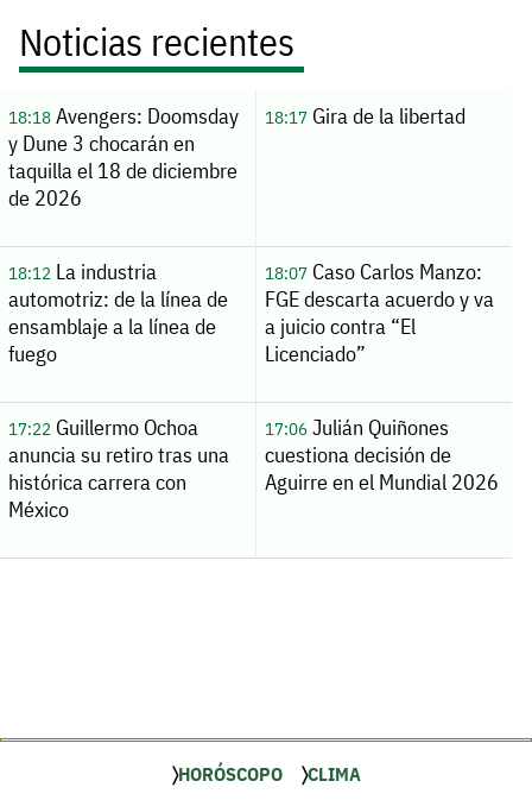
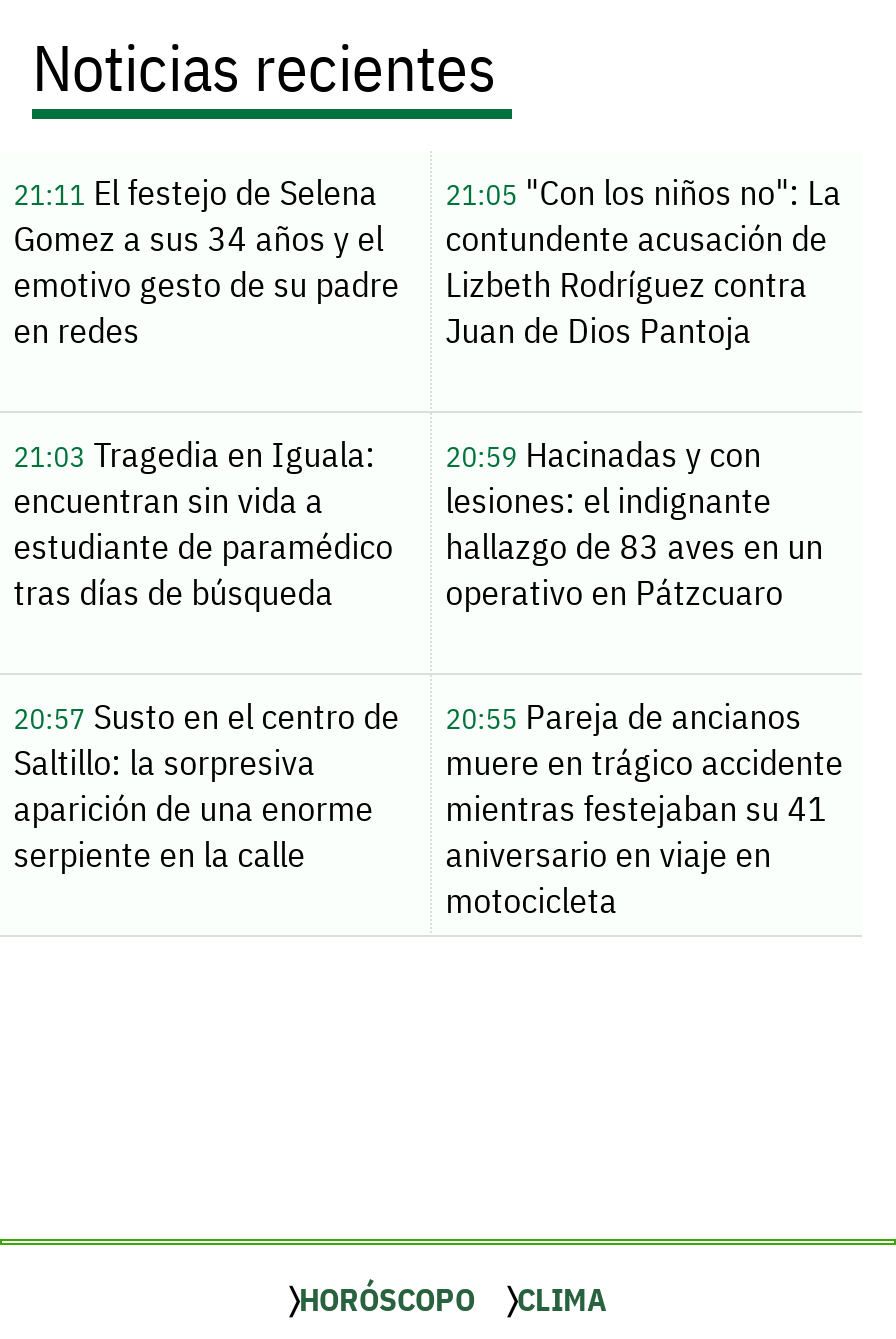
[8,102,238,211] 18:18 Avengers: Doomsday | y Dune 3 chocarán en | taquilla el 18 de diciembre | de 2026 -> [13,169,399,353] 21:11 El festejo de Selena | Gomez a sus 34 años y el | emotivo gesto de su padre | en redes
[265,102,465,129] 18:17 Gira de la libertad -> [446,169,842,353] 21:05 "Con los niños no": La | contundente acusación de | Lizbeth Rodríguez contra | Juan de Dios Pantoja
[8,258,228,367] 18:12 La industria | automotriz: de la línea de | ensamblaje a la línea de | fuego -> [13,430,393,614] 21:03 Tragedia en Iguala: | encuentran sin vida a | estudiante de paramédico | tras días de búsqueda
[265,258,494,367] 18:07 Caso Carlos Manzo: | FGE descarta acuerdo y va | a juicio contra “El | Licenciado” -> [446,430,824,614] 20:59 Hacinadas y con | lesiones: el indignante | hallazgo de 83 aves en un | operativo en Pátzcuaro
[8,413,229,523] 17:22 Guillermo Ochoa | anuncia su retiro tras una | histórica carrera con | México -> [13,692,399,876] 20:57 Susto en el centro de | Saltillo: la sorpresiva | aparición de una enorme | serpiente en la calle
[265,413,499,495] 17:06 Julián Quiñones | cuestiona decisión de | Aguirre en el Mundial 2026 -> [446,692,844,922] 20:55 Pareja de ancianos | muere en trágico accidente | mientras festejaban su 41 | aniversario en viaje en | motocicleta

